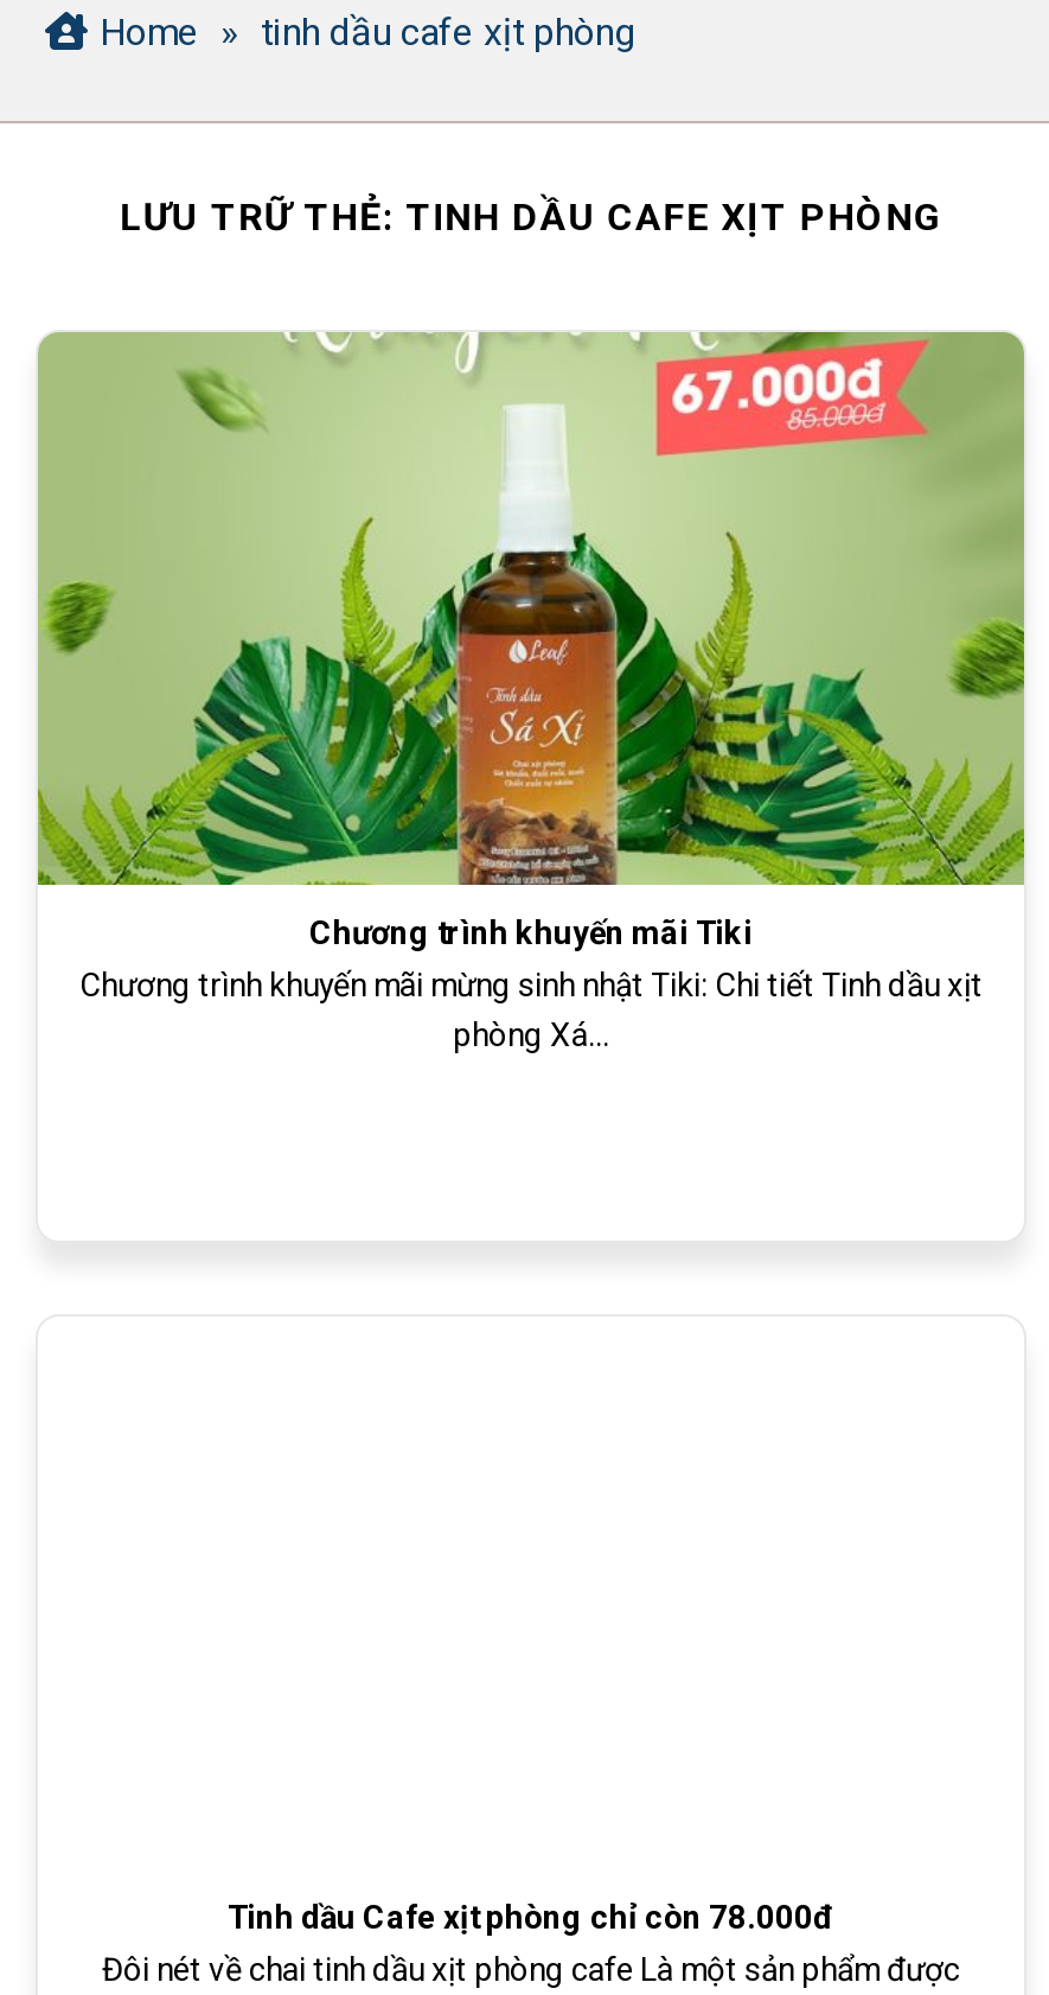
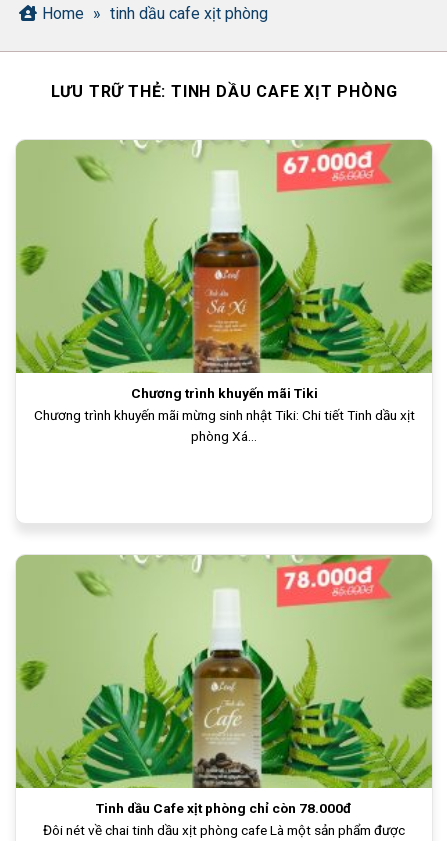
none -> [15,554,433,789] [image]

